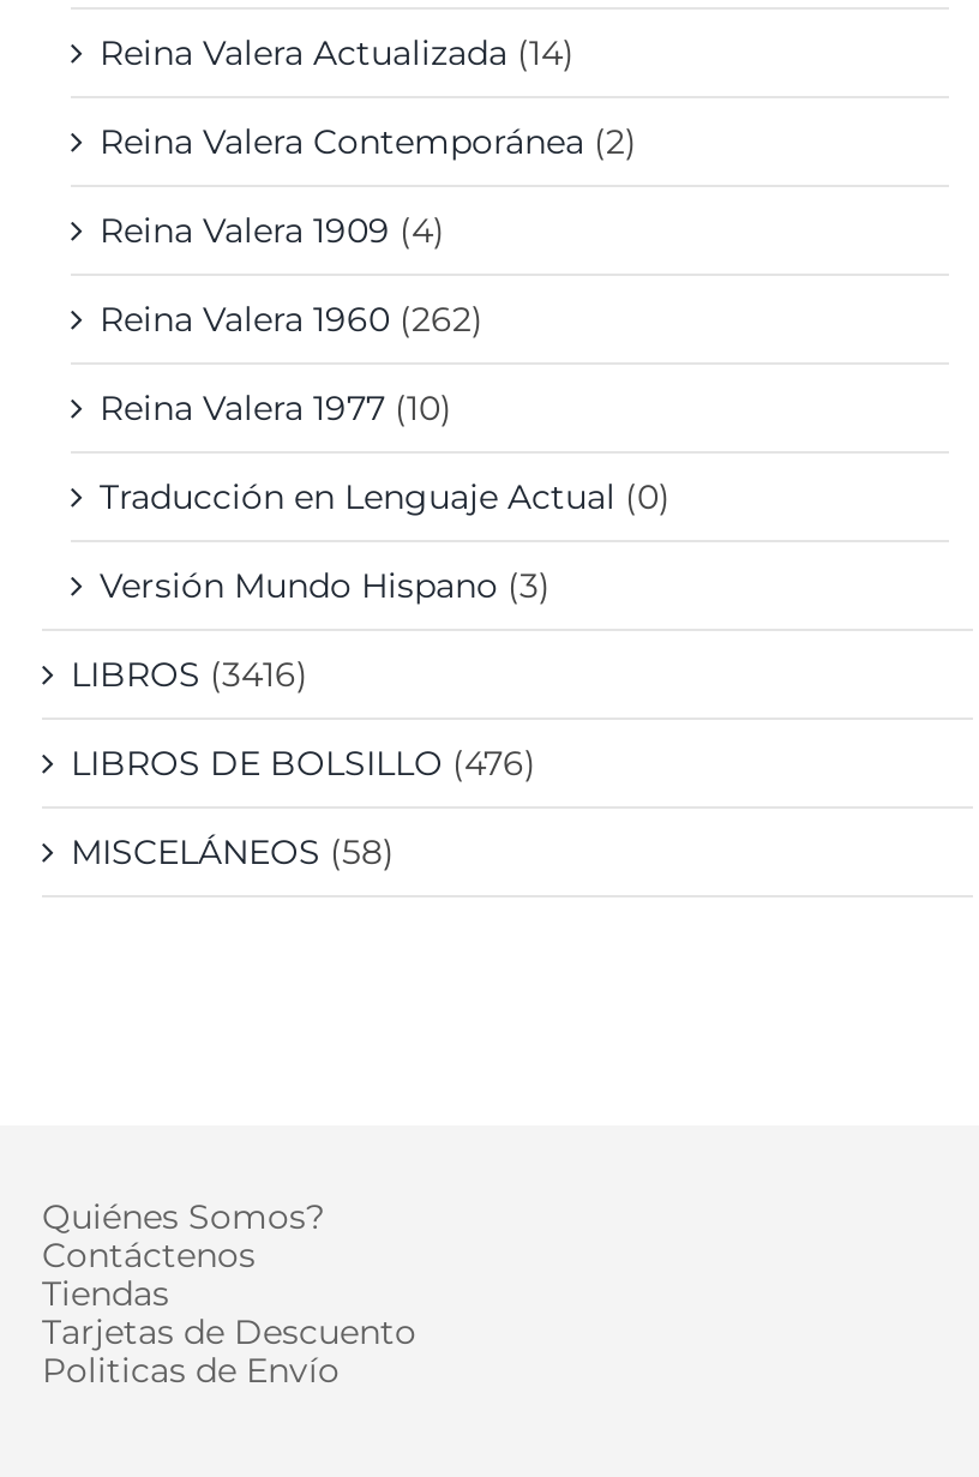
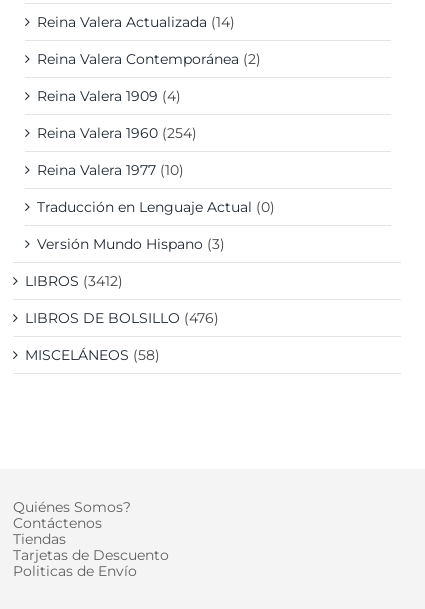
[100,297,484,340] Reina Valera 1960 (262) -> [37,124,197,142] Reina Valera 1960 (254)
[71,652,308,695] LIBROS (3416) -> [25,272,123,290] LIBROS (3412)

